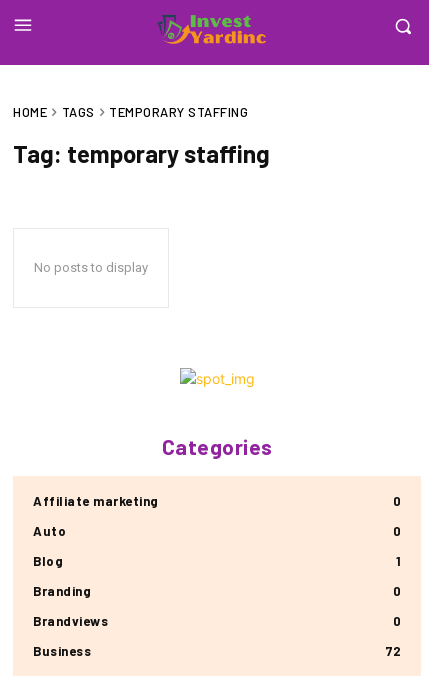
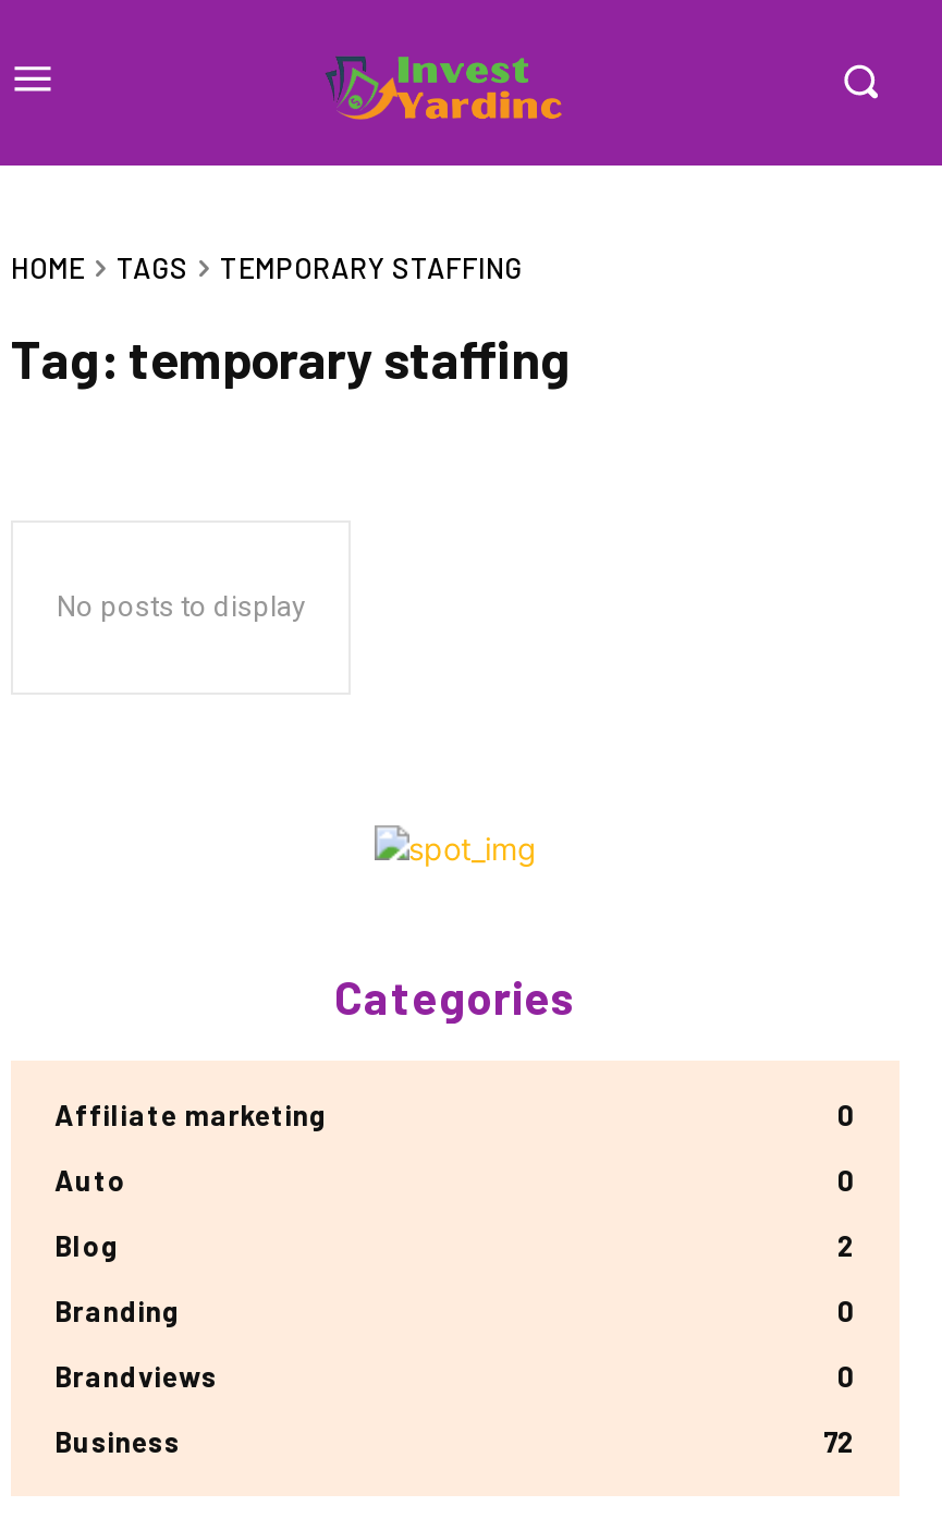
[395,553,401,569] 1 -> [837,1229,856,1264] 2

